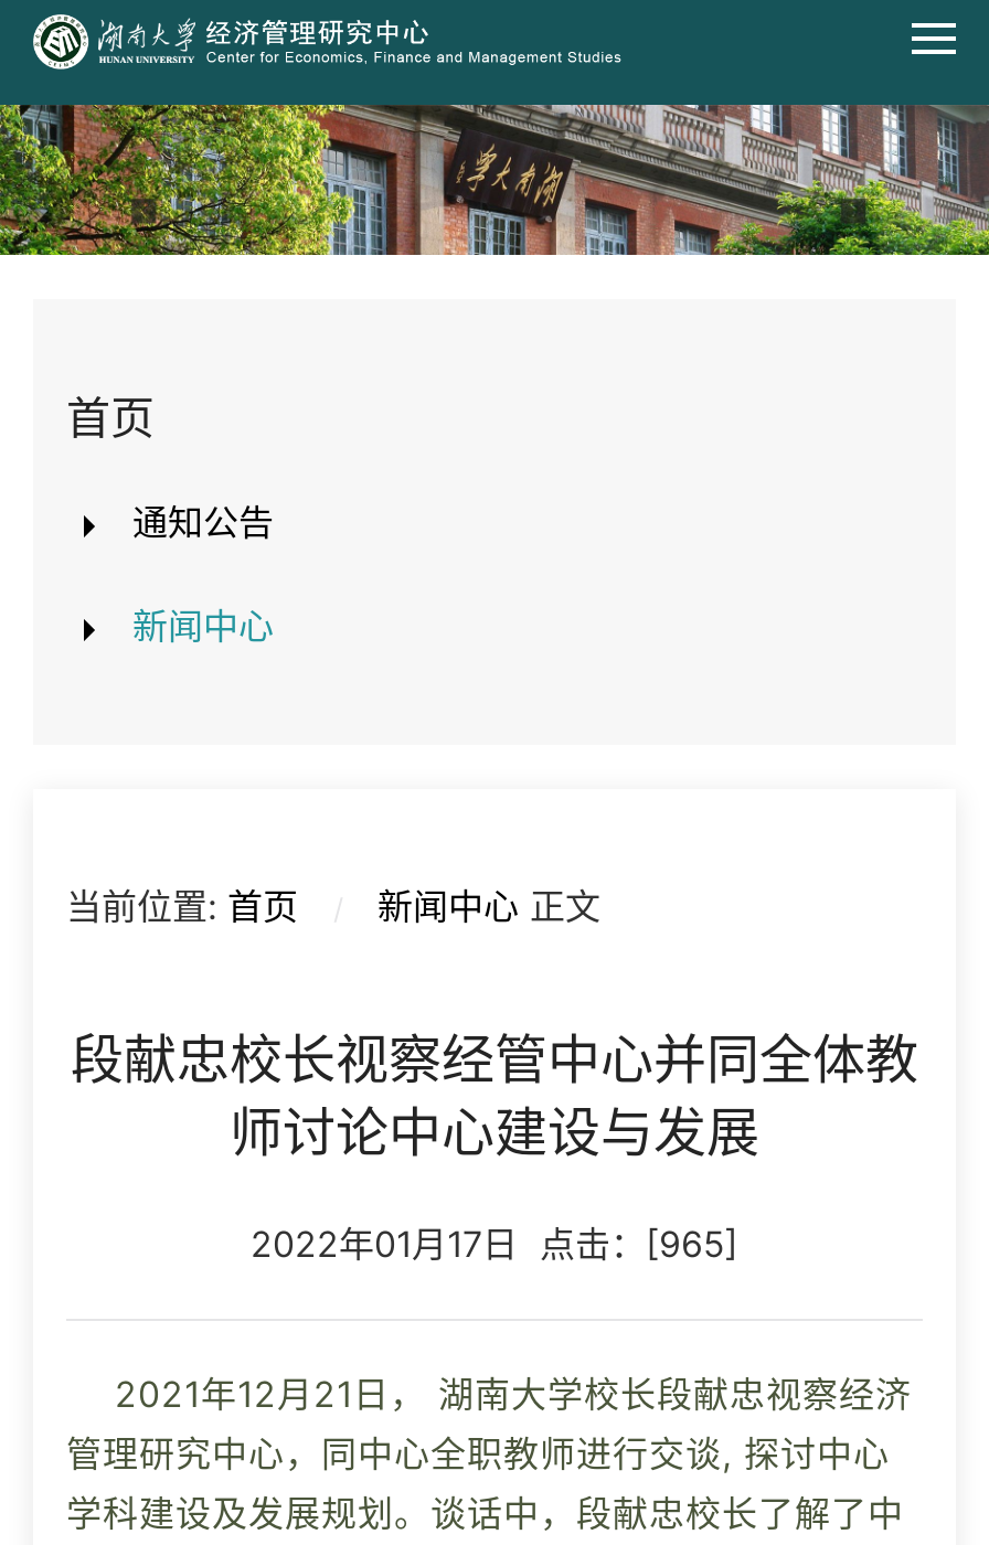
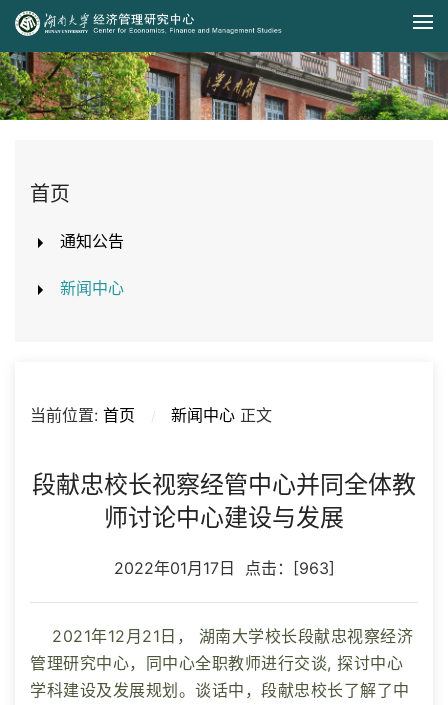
[251,1221,738,1266] 2022年01月17日 点击：[965] -> [113,558,334,578] 2022年01月17日 点击：[963]

